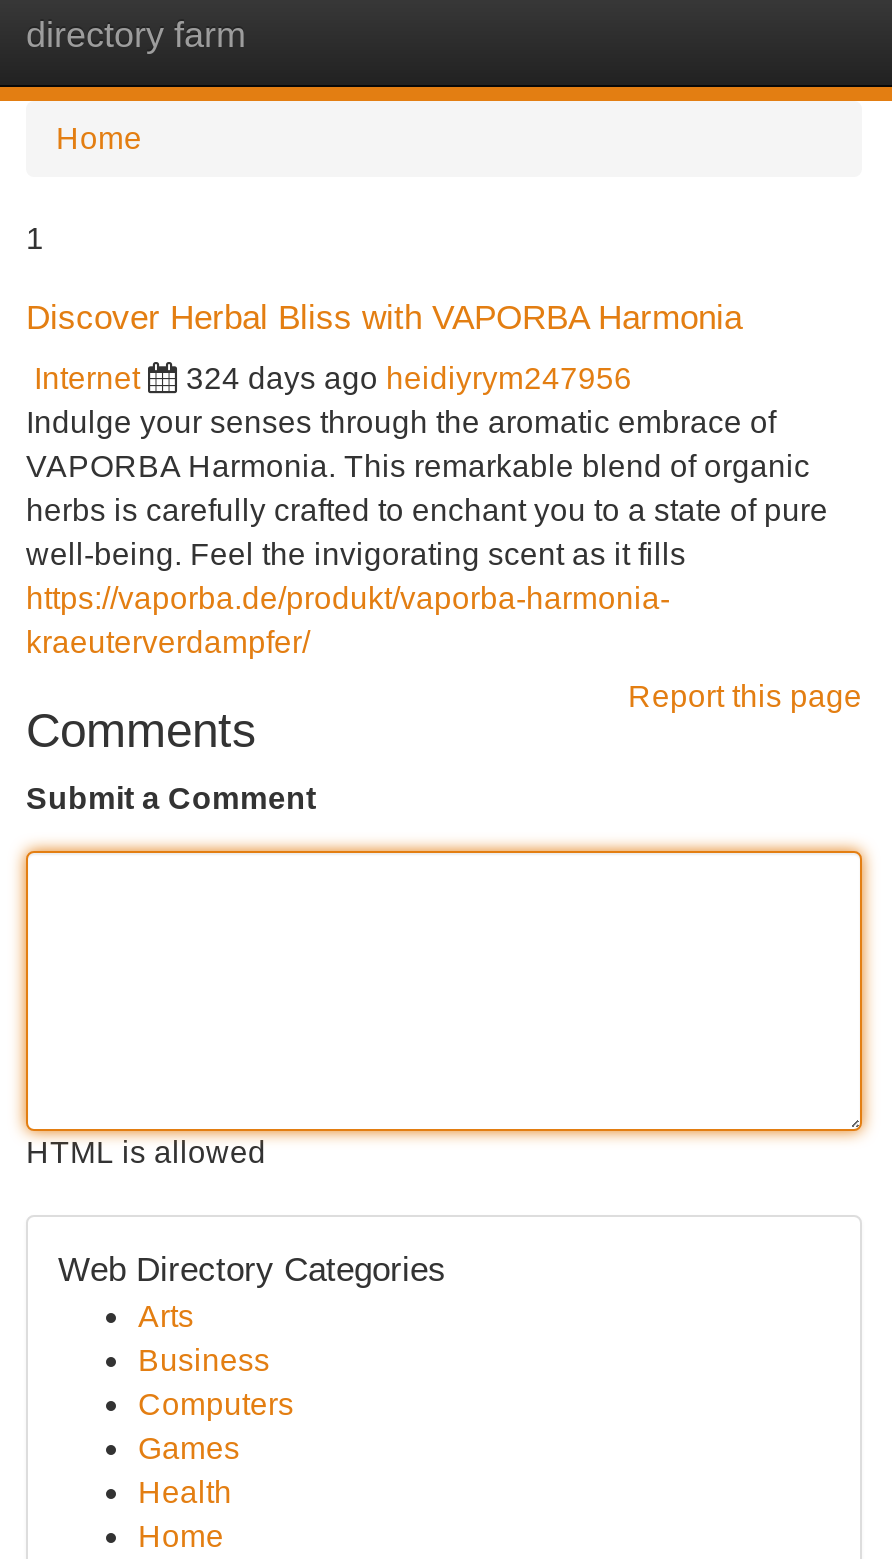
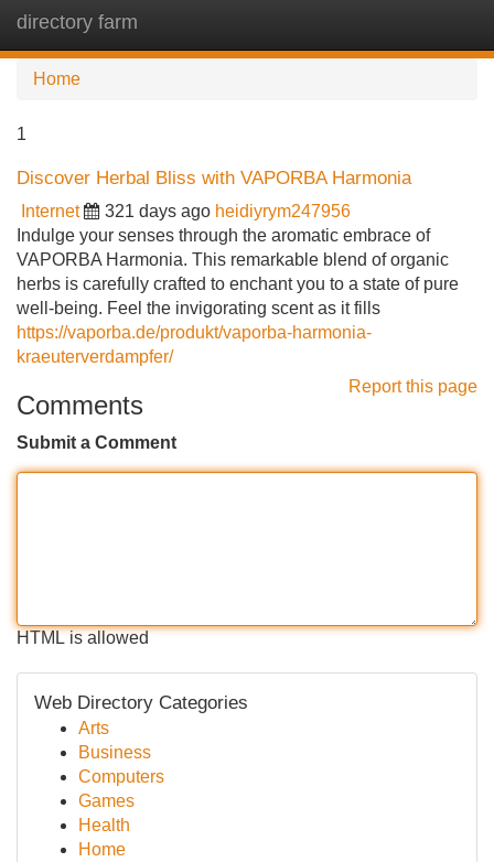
[186,361,632,395] 324 days ago heidiyrym247956 -> [105,202,351,220] 321 days ago heidiyrym247956

